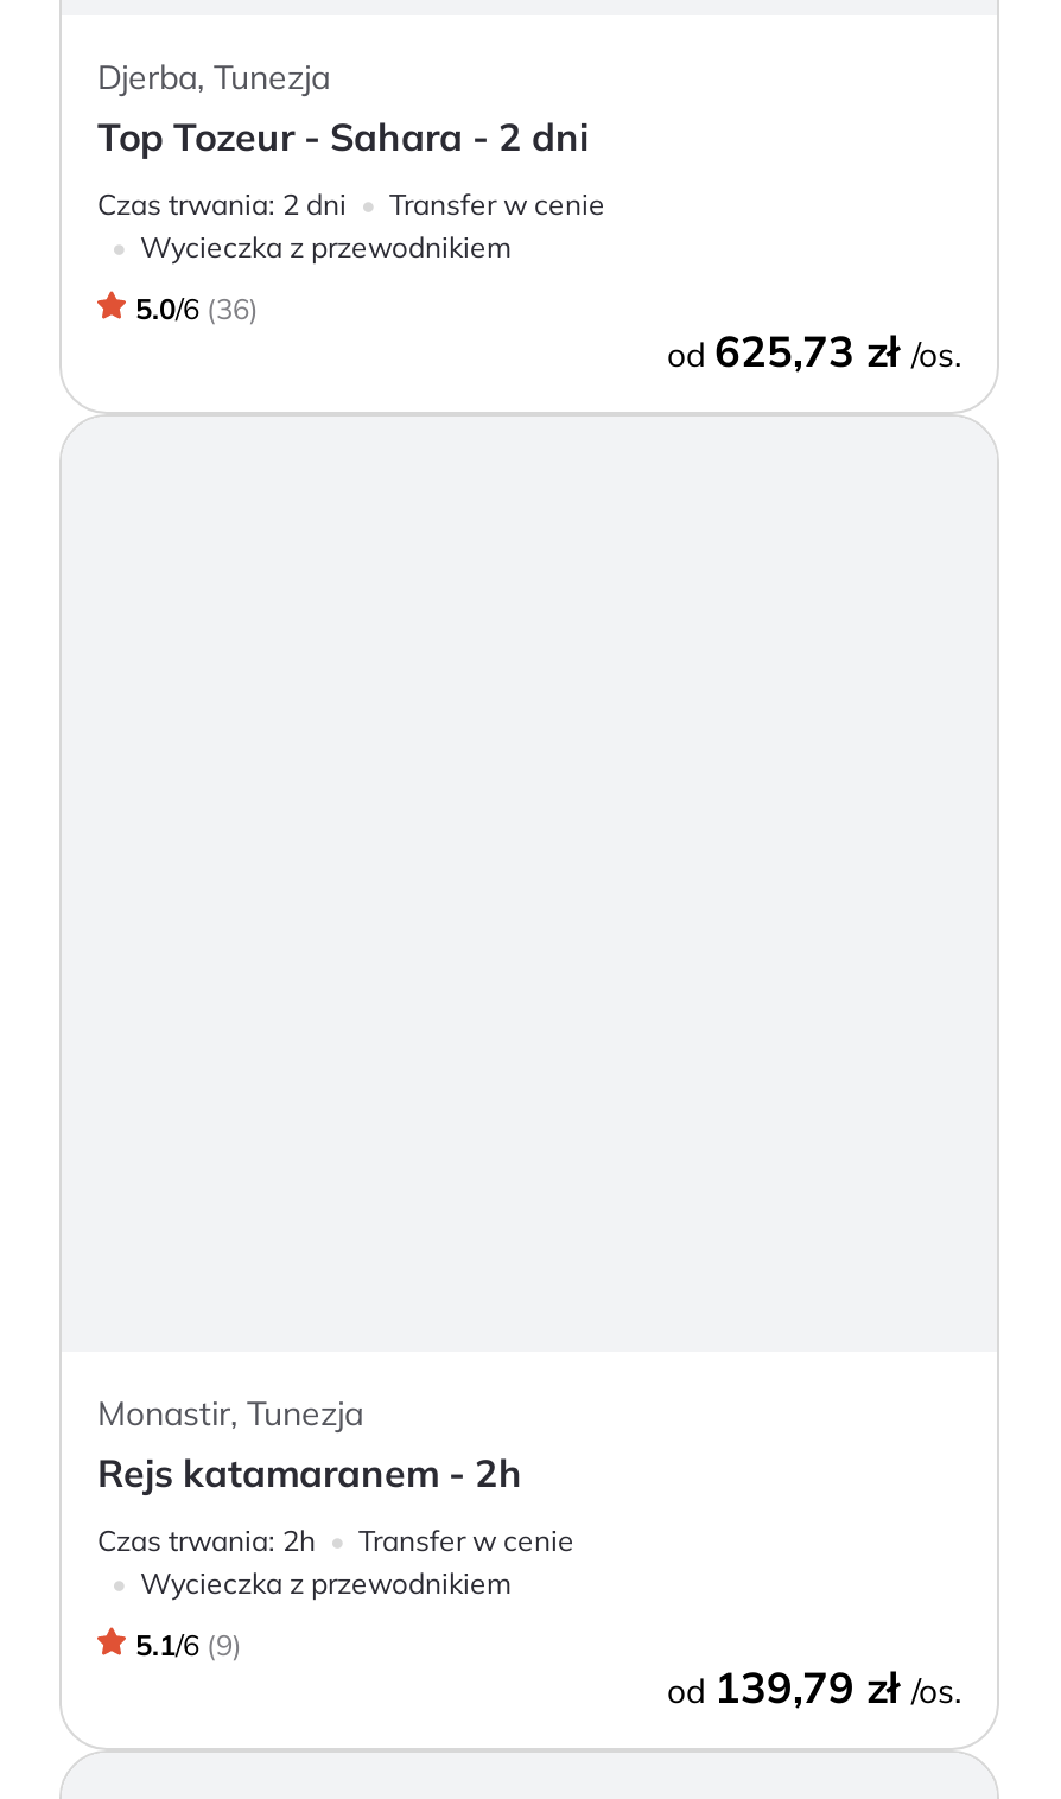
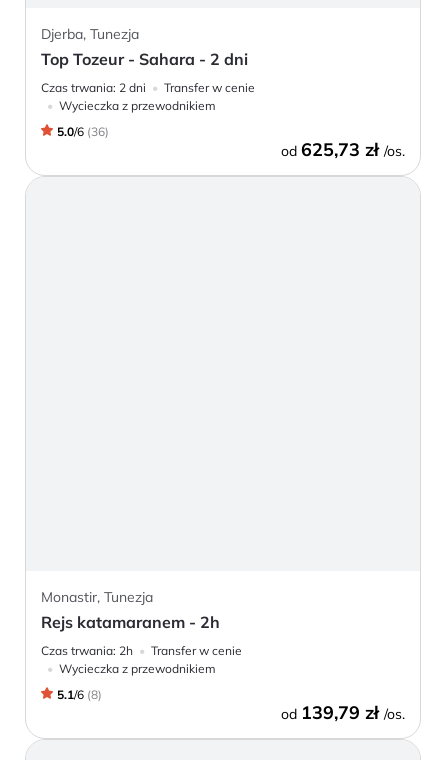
[135,1626,242,1661] 5.1/6 (9) -> [57,686,102,701] 5.1/6 (8)

